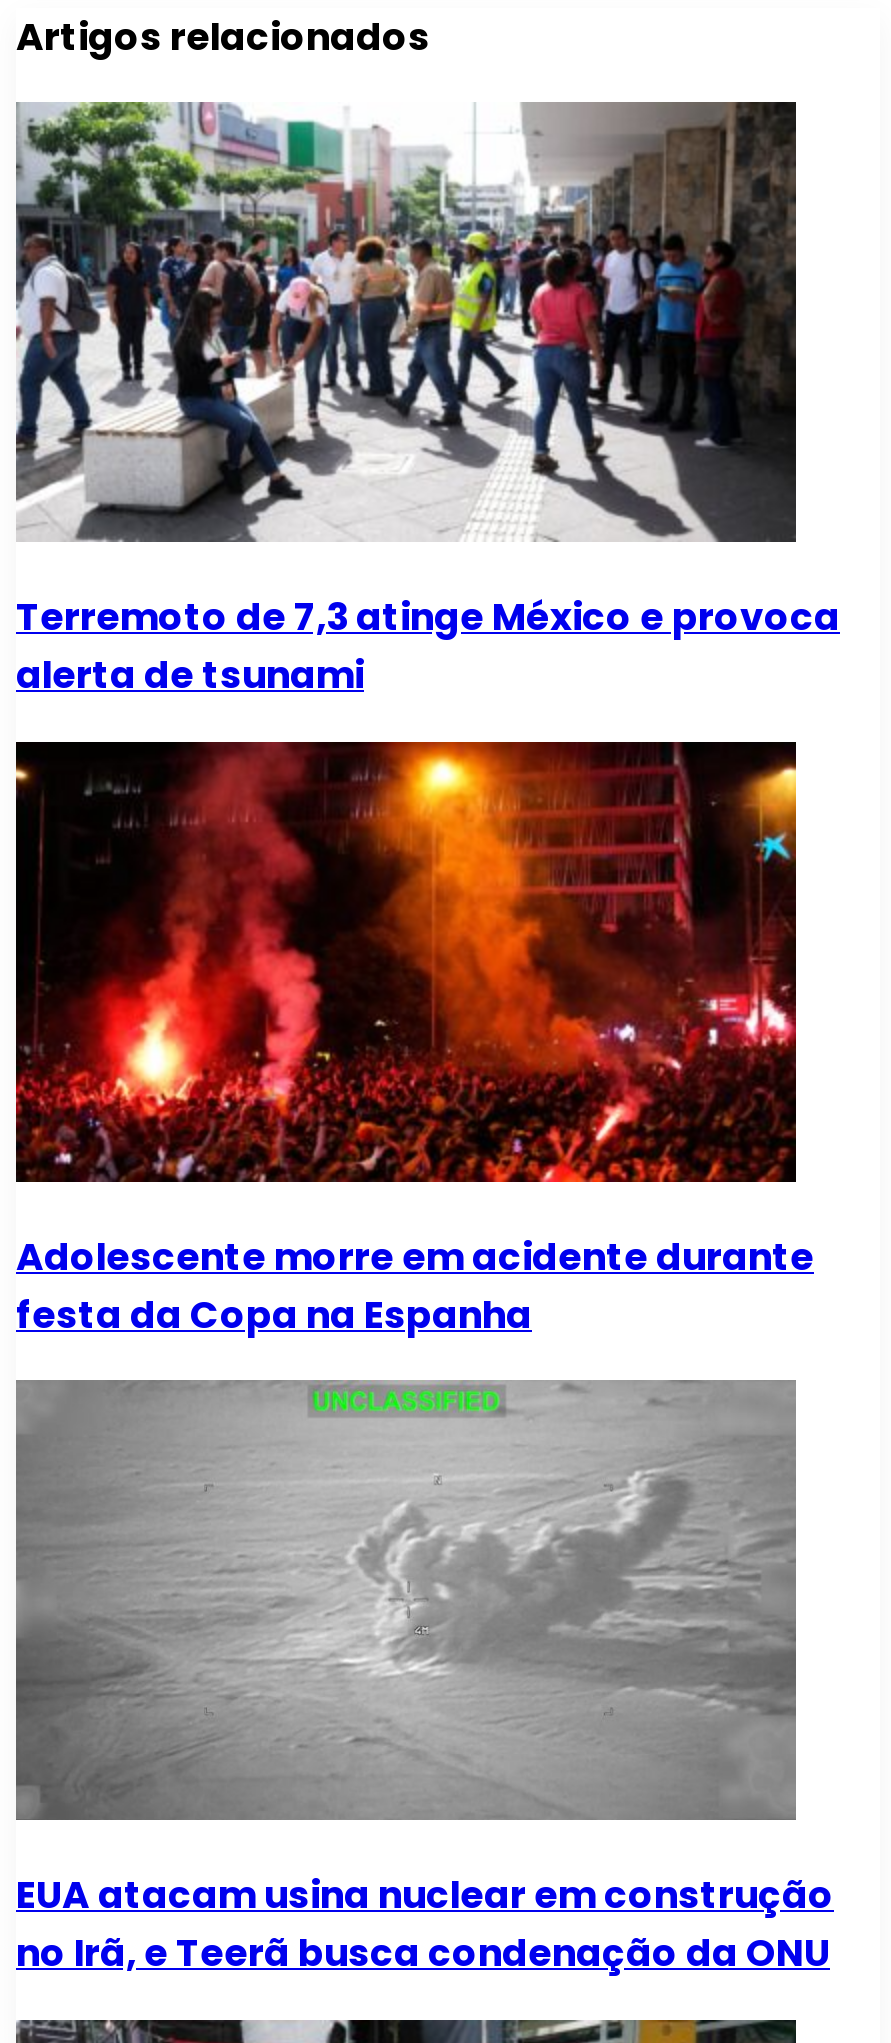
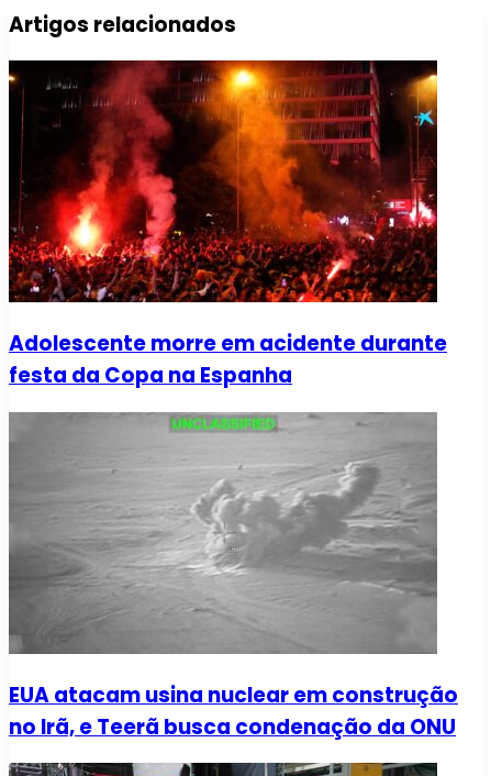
[14,100,840,702] [image] | Terremoto de 7,3 atinge México e provoca | alerta de tsunami -> none

